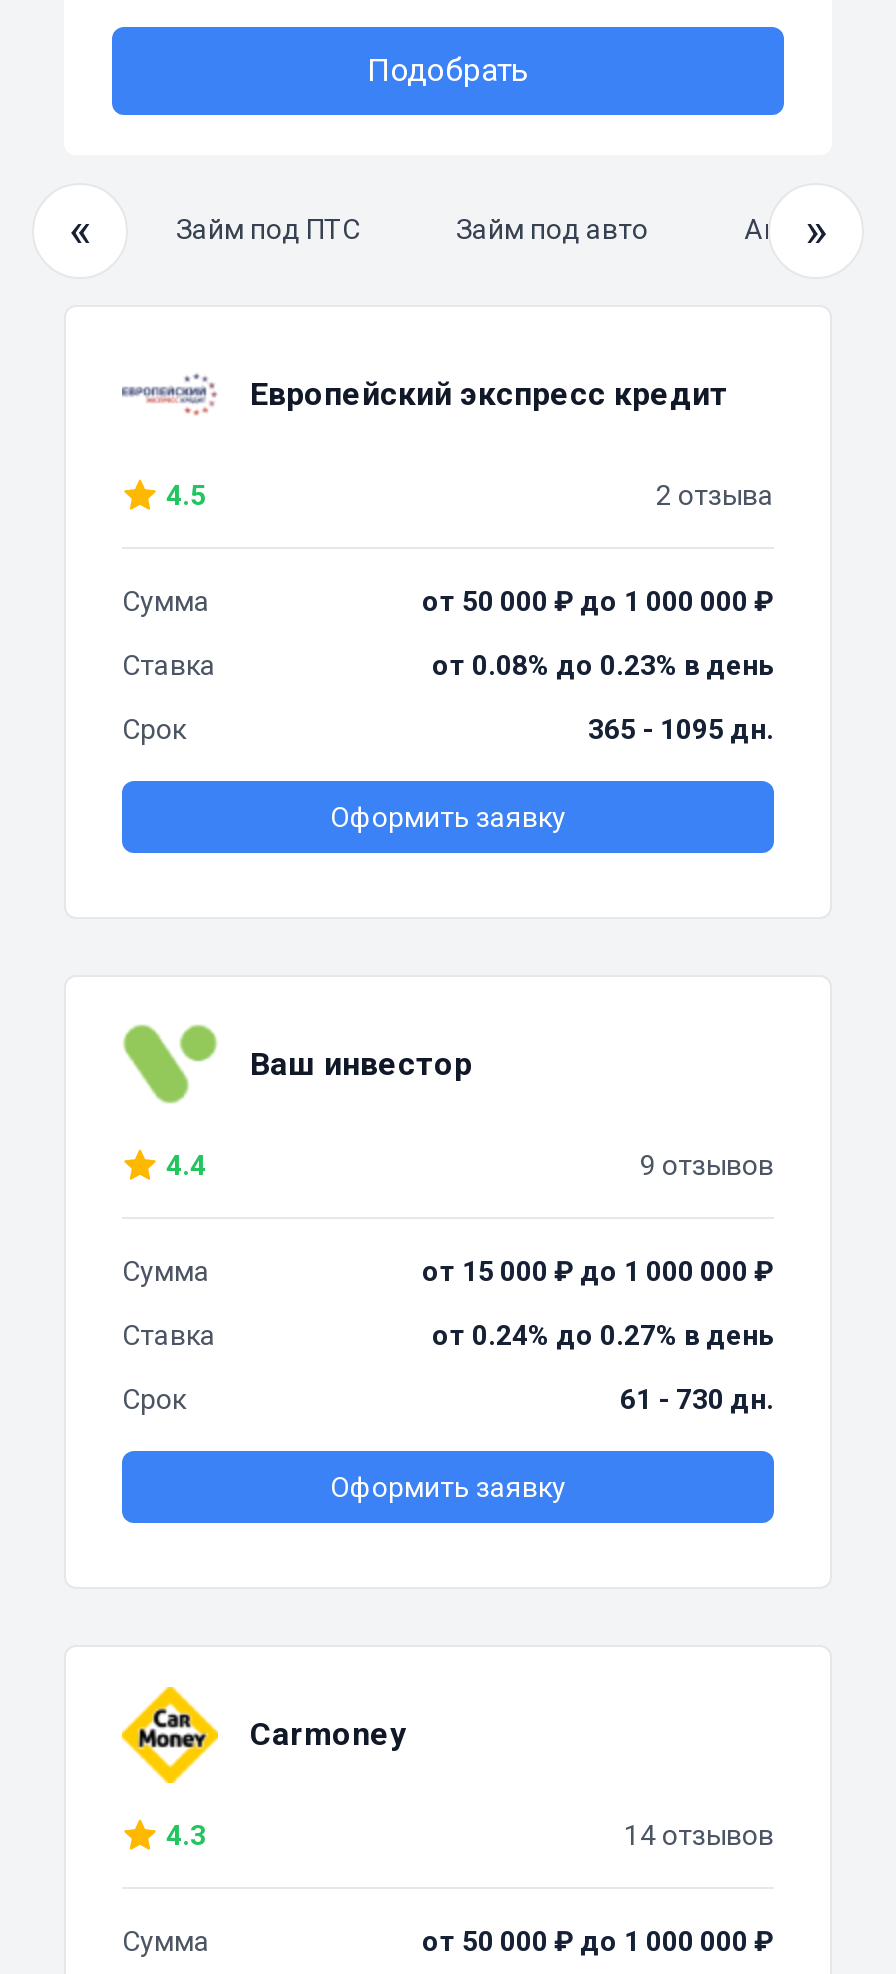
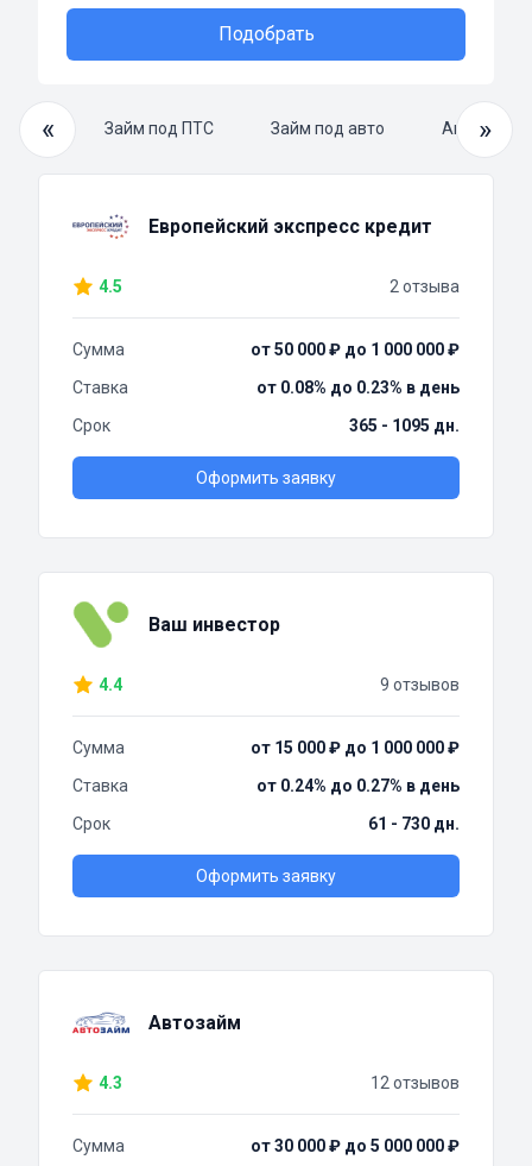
[120,1685,406,1785] [image] | Carmoney -> [71,995,241,1052] [image] | Автозайм
[624,1819,774,1851] 14 отзывов -> [370,1074,460,1093] 12 отзывов
[422,1925,774,1957] от 50 000 ₽ до 1 000 000 ₽ -> [251,1137,460,1156] от 30 000 ₽ до 5 000 000 ₽

